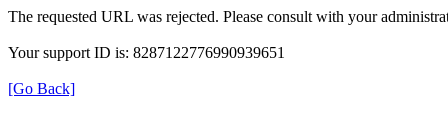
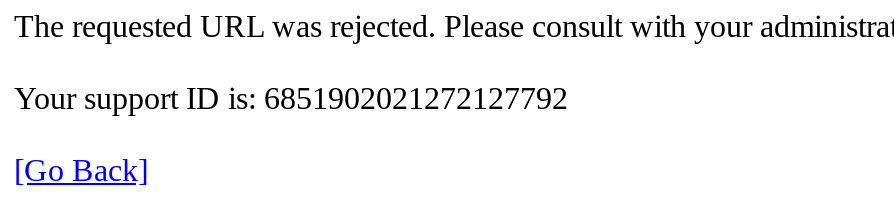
[8,44,285,61] Your support ID is: 8287122776990939651 -> [14,81,568,115] Your support ID is: 6851902021272127792

